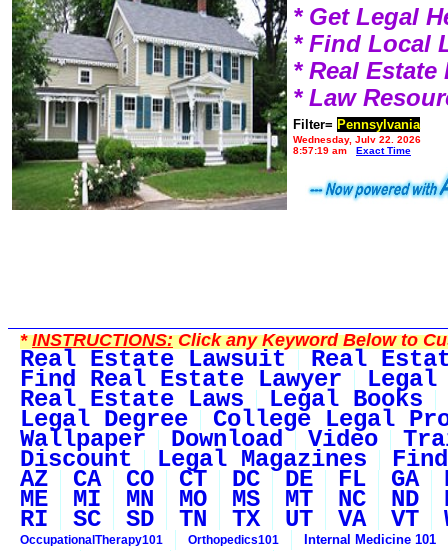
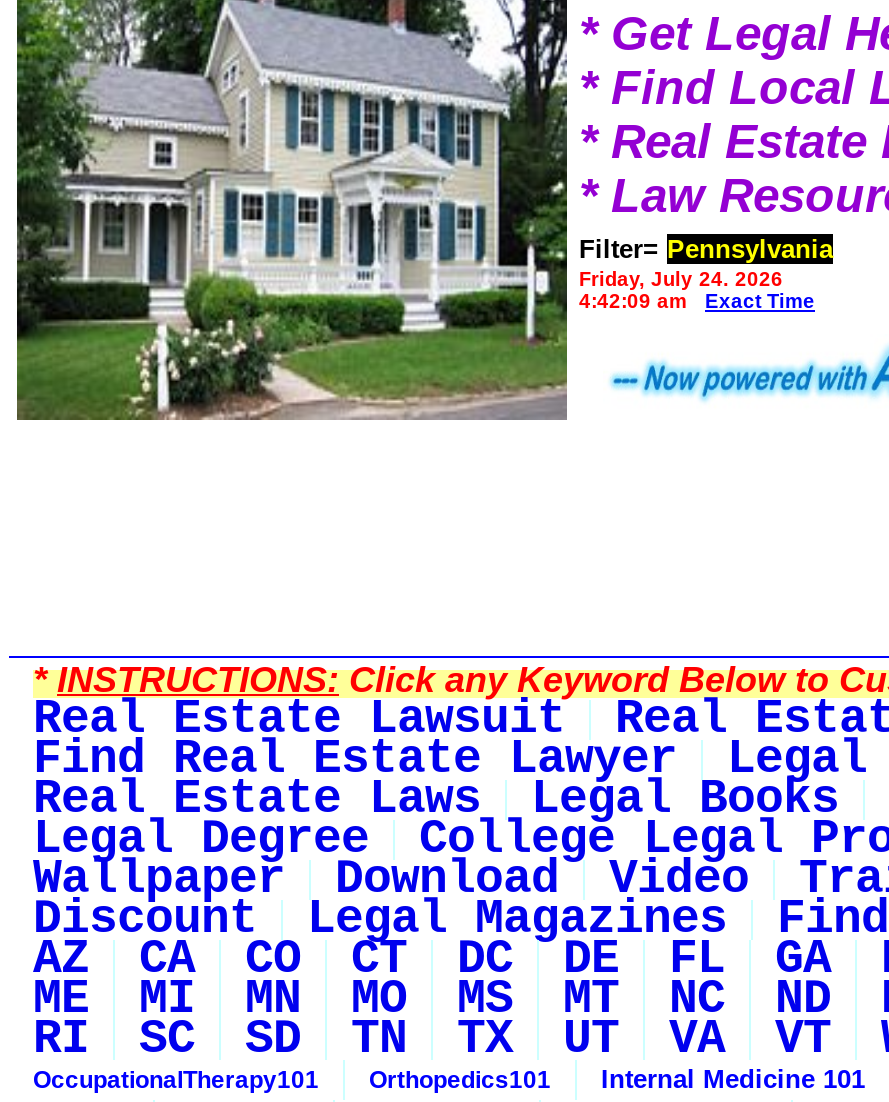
[293,134,421,145] Wednesday, July 22, 2026 -> [579,269,783,291] Friday, July 24, 2026
[293,145,411,156] 8:57:19 am Exact Time -> [579,291,815,313] 4:42:09 am Exact Time

